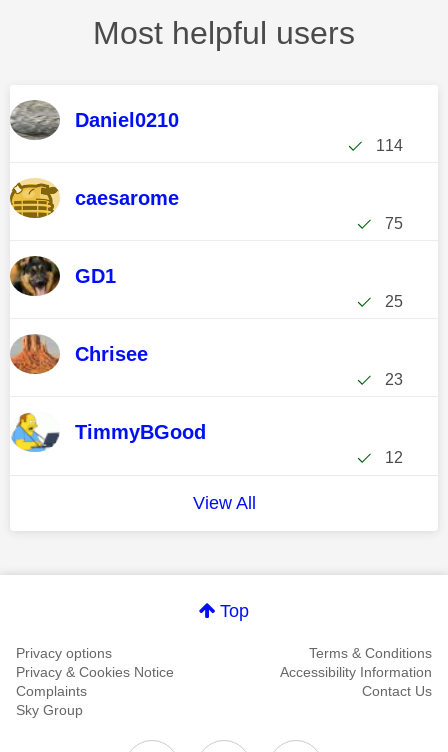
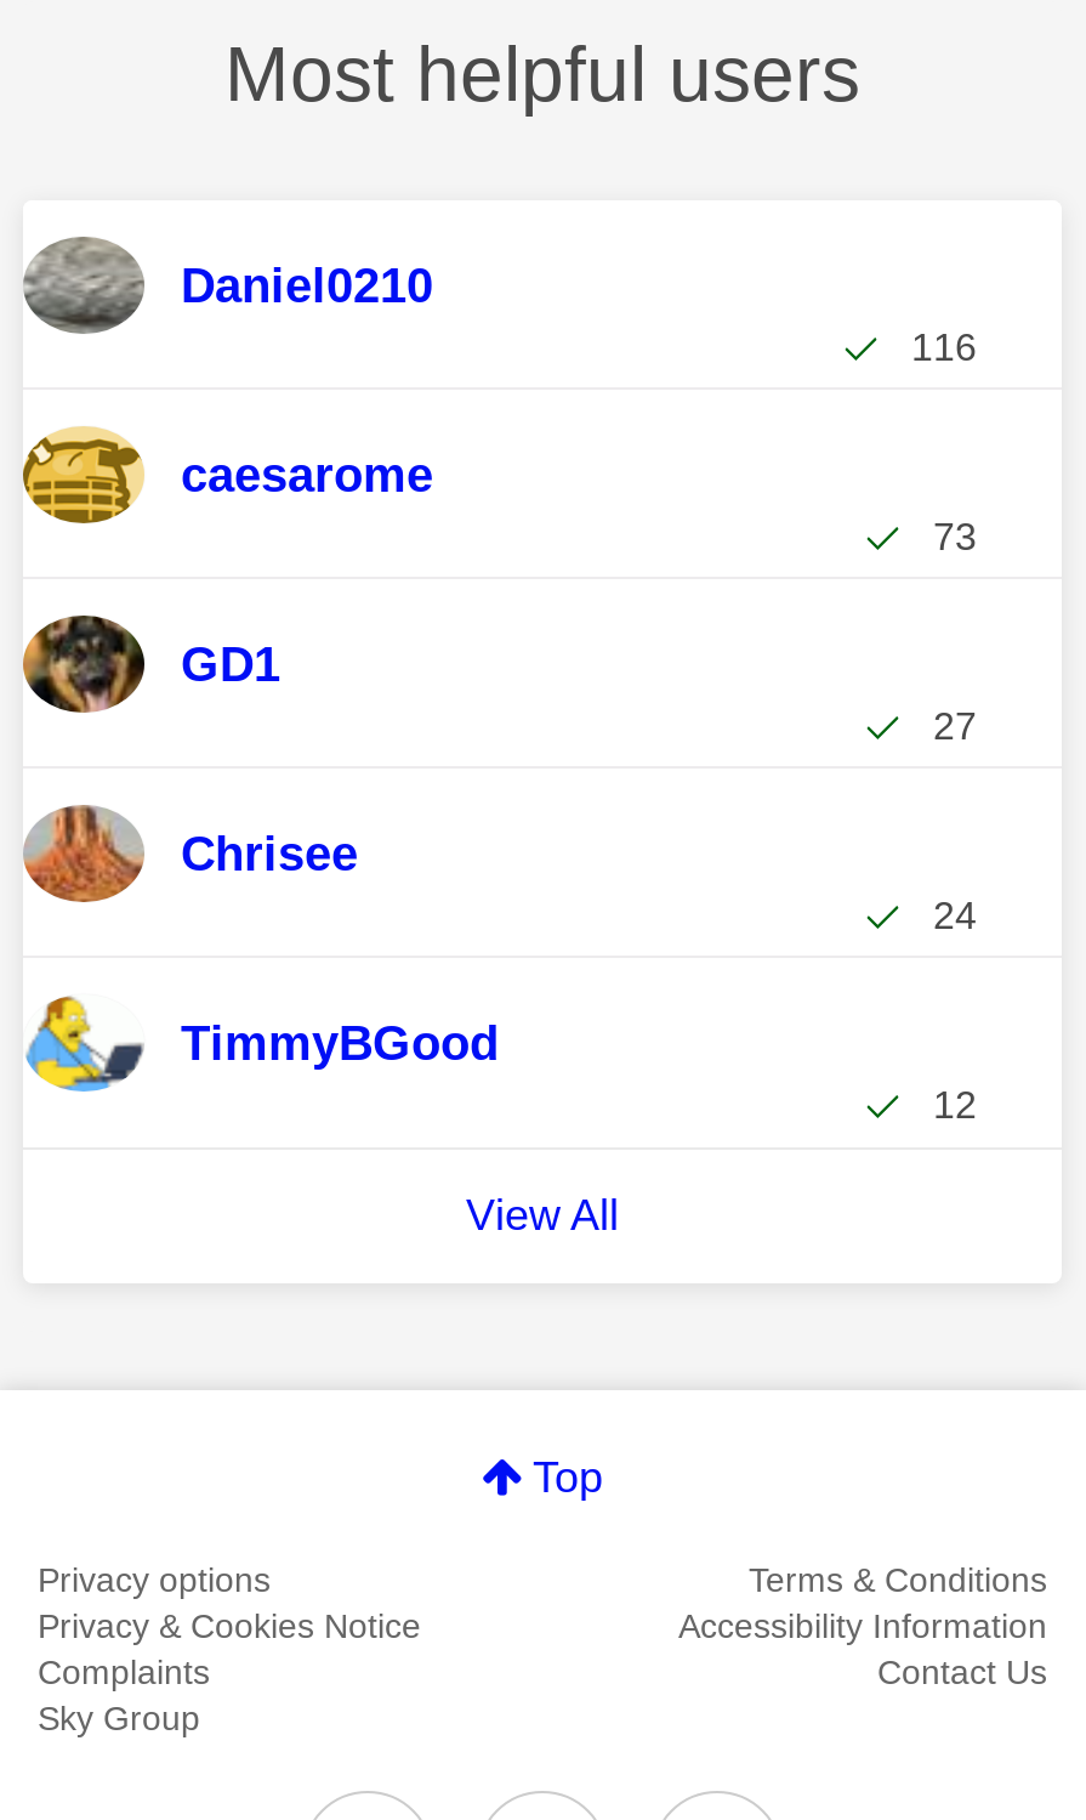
[372,137,403,154] 114 -> [902,327,977,368] 116
[381,215,403,232] 75 -> [923,516,977,557] 73
[381,293,403,310] 25 -> [923,705,977,747] 27
[381,371,403,388] 23 -> [923,895,977,936] 24

